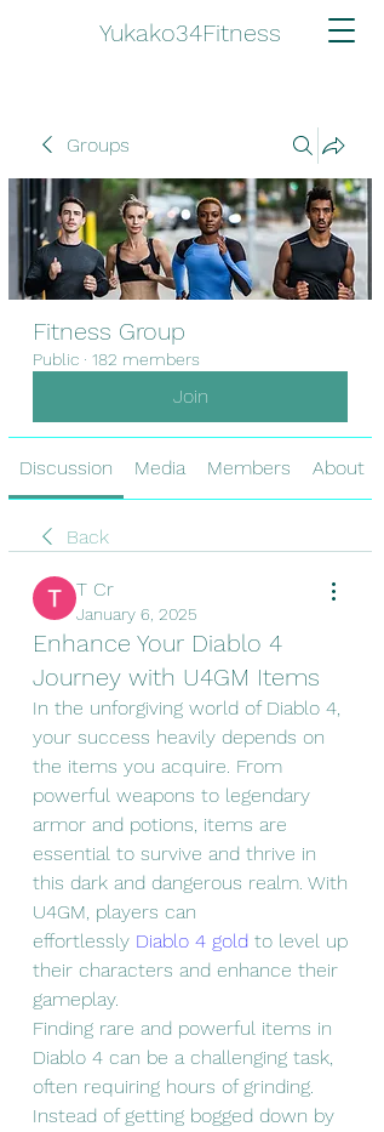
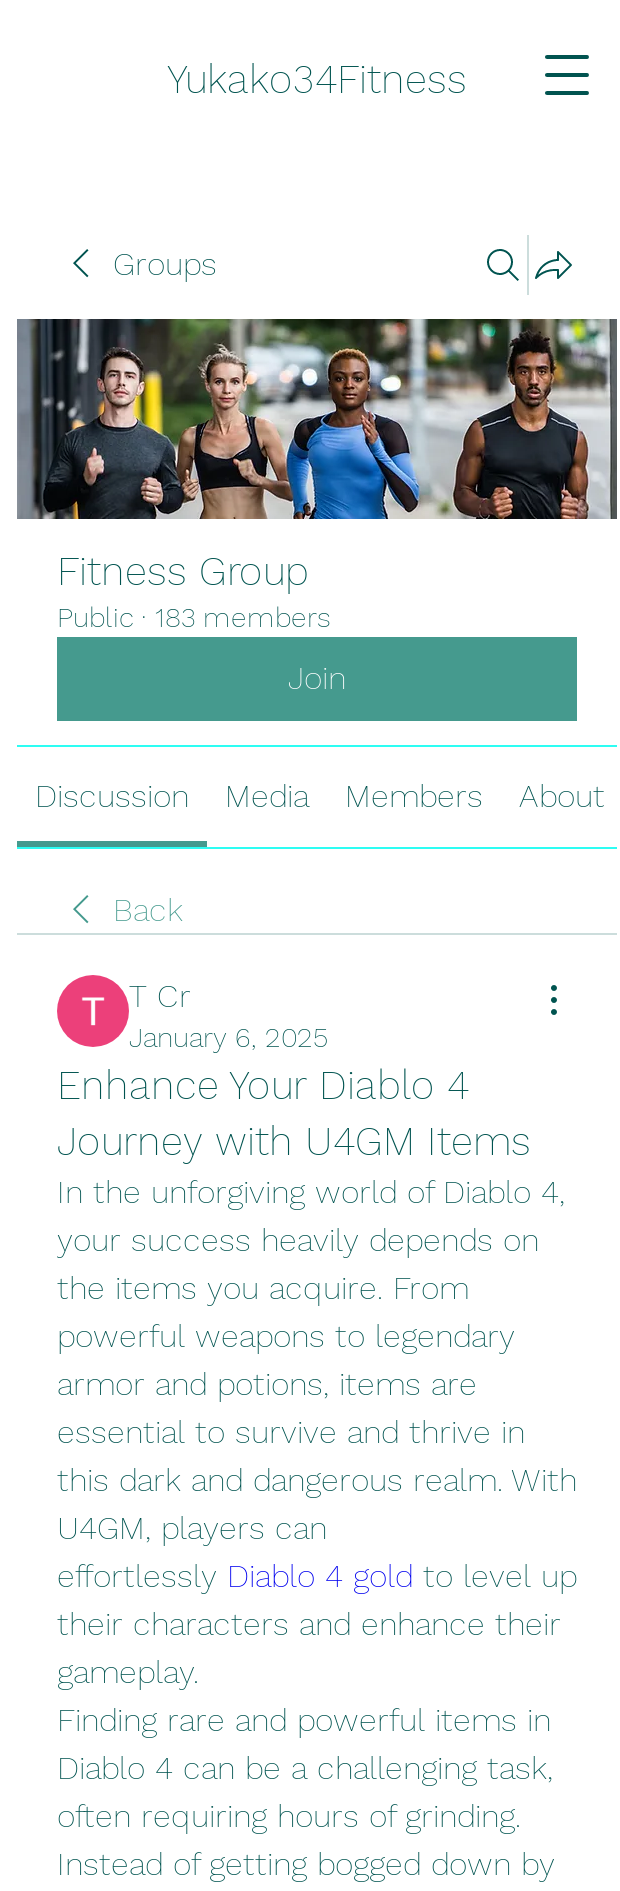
[33,349,200,369] Public · 182 members -> [57,601,331,633] Public · 183 members

